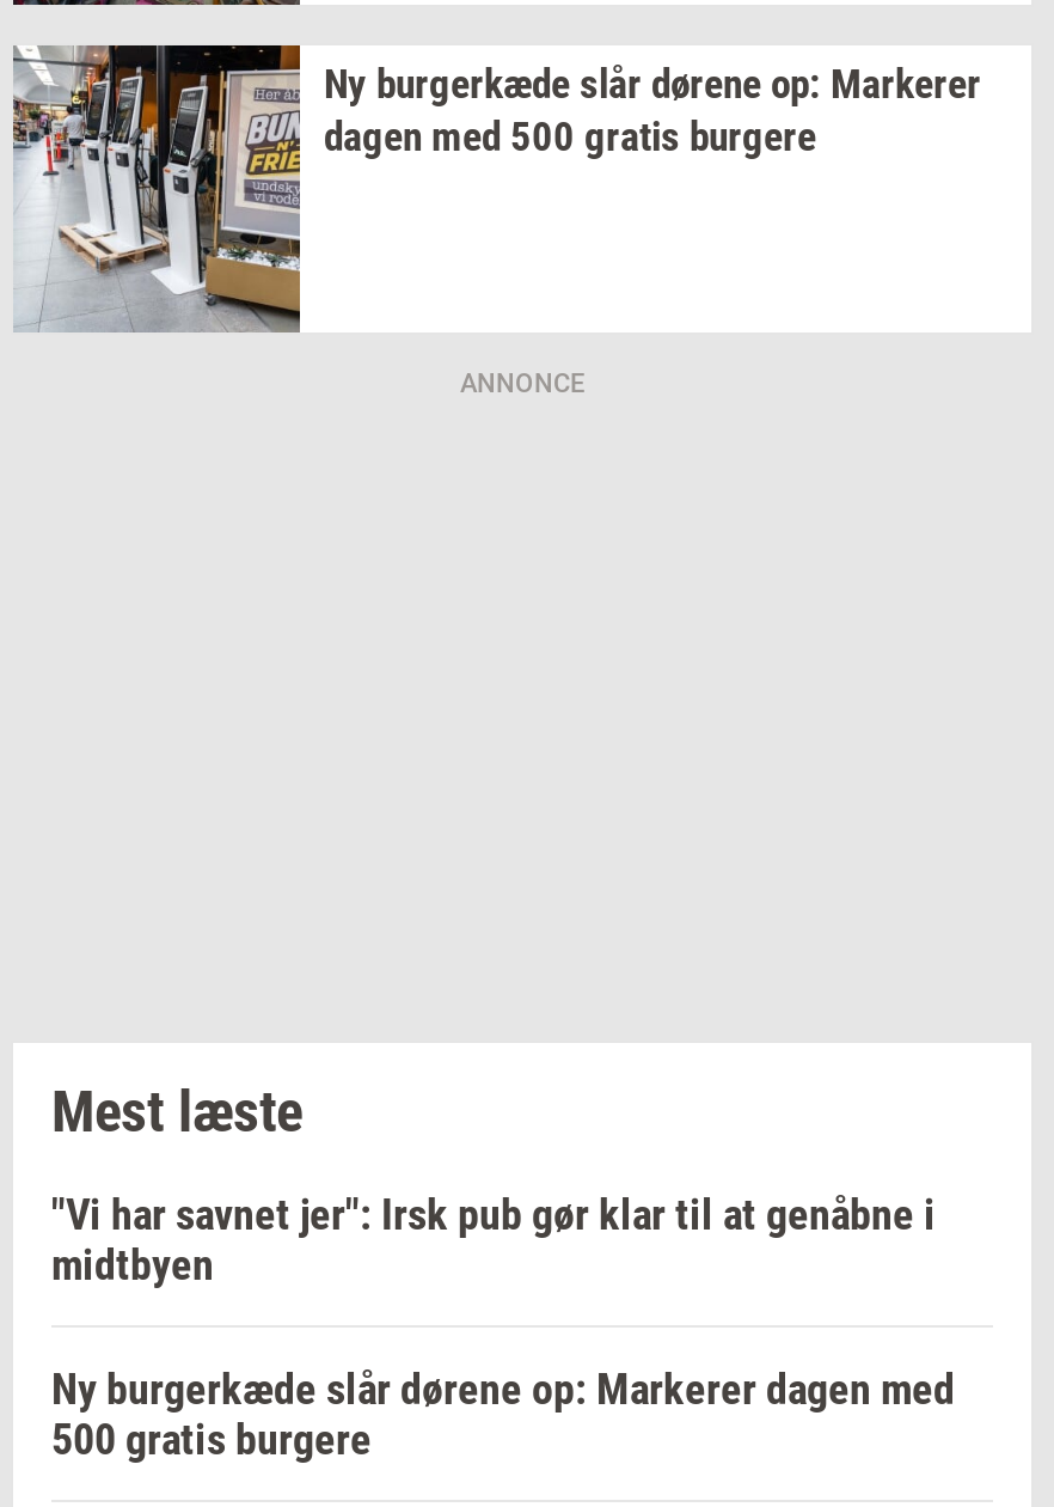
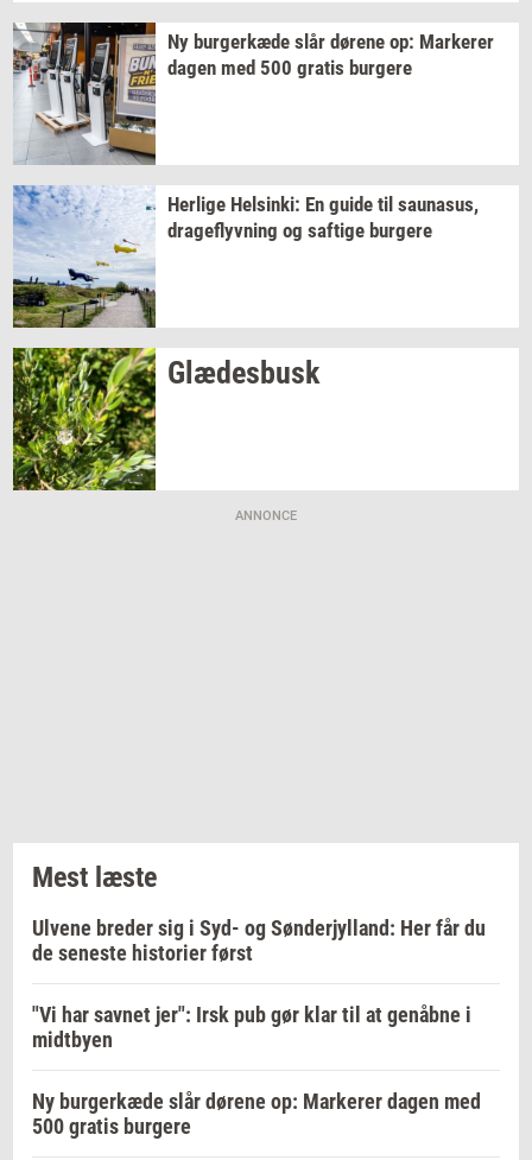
none -> [12,347,319,492] [image] | Glædesbusk
none -> [13,184,479,329] [image] | Herlige Helsinki: En guide til saunasus, | drageflyvning og saftige burgere
none -> [32,915,486,965] Ulvene breder sig i Syd- og Sønderjylland: Her får du | de seneste historier først

